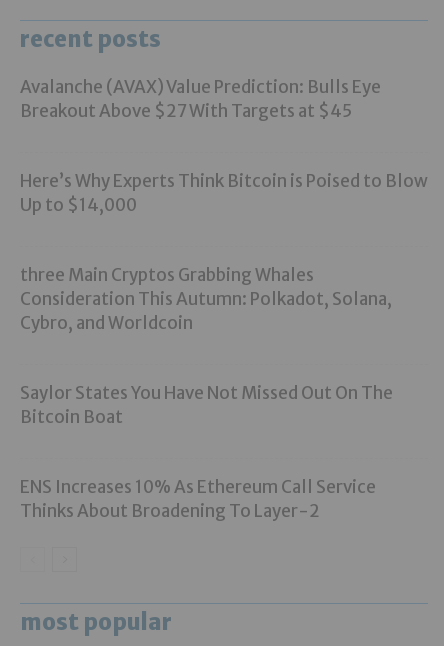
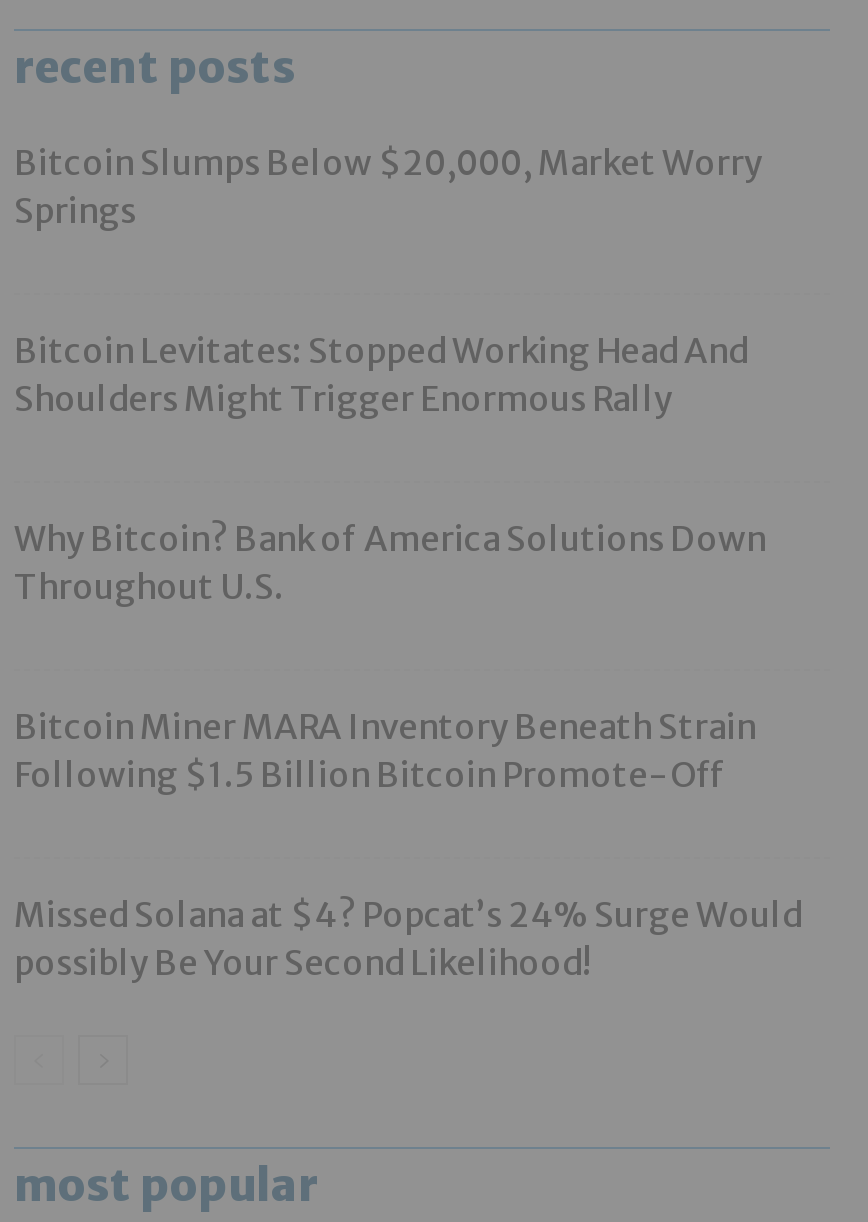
[20,76,381,122] Avalanche (AVAX) Value Prediction: Bulls Eye | Breakout Above $27 With Targets at $45 -> [14,141,762,233] Bitcoin Slumps Below $20,000, Market Worry | Springs
[20,170,428,216] Here’s Why Experts Think Bitcoin is Poised to Blow | Up to $14,000 -> [14,329,748,421] Bitcoin Levitates: Stopped Working Head And | Shoulders Might Trigger Enormous Rally
[20,264,392,334] three Main Cryptos Grabbing Whales | Consideration This Autumn: Polkadot, Solana, | Cybro, and Worldcoin -> [14,517,766,609] Why Bitcoin? Bank of America Solutions Down | Throughout U.S.
[20,382,393,428] Saylor States You Have Not Missed Out On The | Bitcoin Boat -> [14,705,756,797] Bitcoin Miner MARA Inventory Beneath Strain | Following $1.5 Billion Bitcoin Promote-Off
[20,476,376,522] ENS Increases 10% As Ethereum Call Service | Thinks About Broadening To Layer-2 -> [14,893,802,985] Missed Solana at $4? Popcat’s 24% Surge Would | possibly Be Your Second Likelihood!

